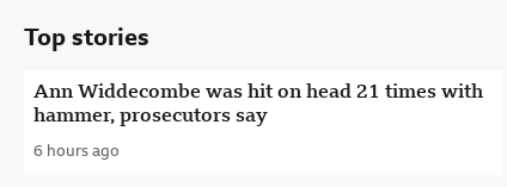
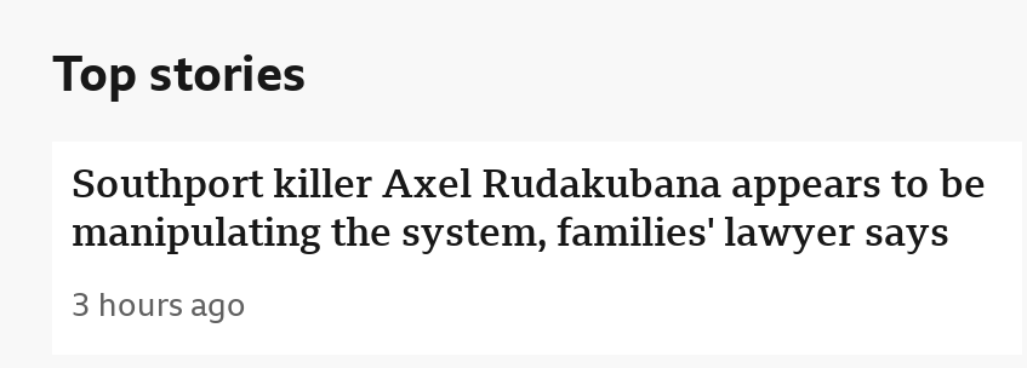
[33,79,483,126] Ann Widdecombe was hit on head 21 times with | hammer, prosecutors say -> [72,160,986,254] Southport killer Axel Rudakubana appears to be | manipulating the system, families' lawyer says
[33,141,120,159] 6 hours ago -> [72,286,246,322] 3 hours ago

